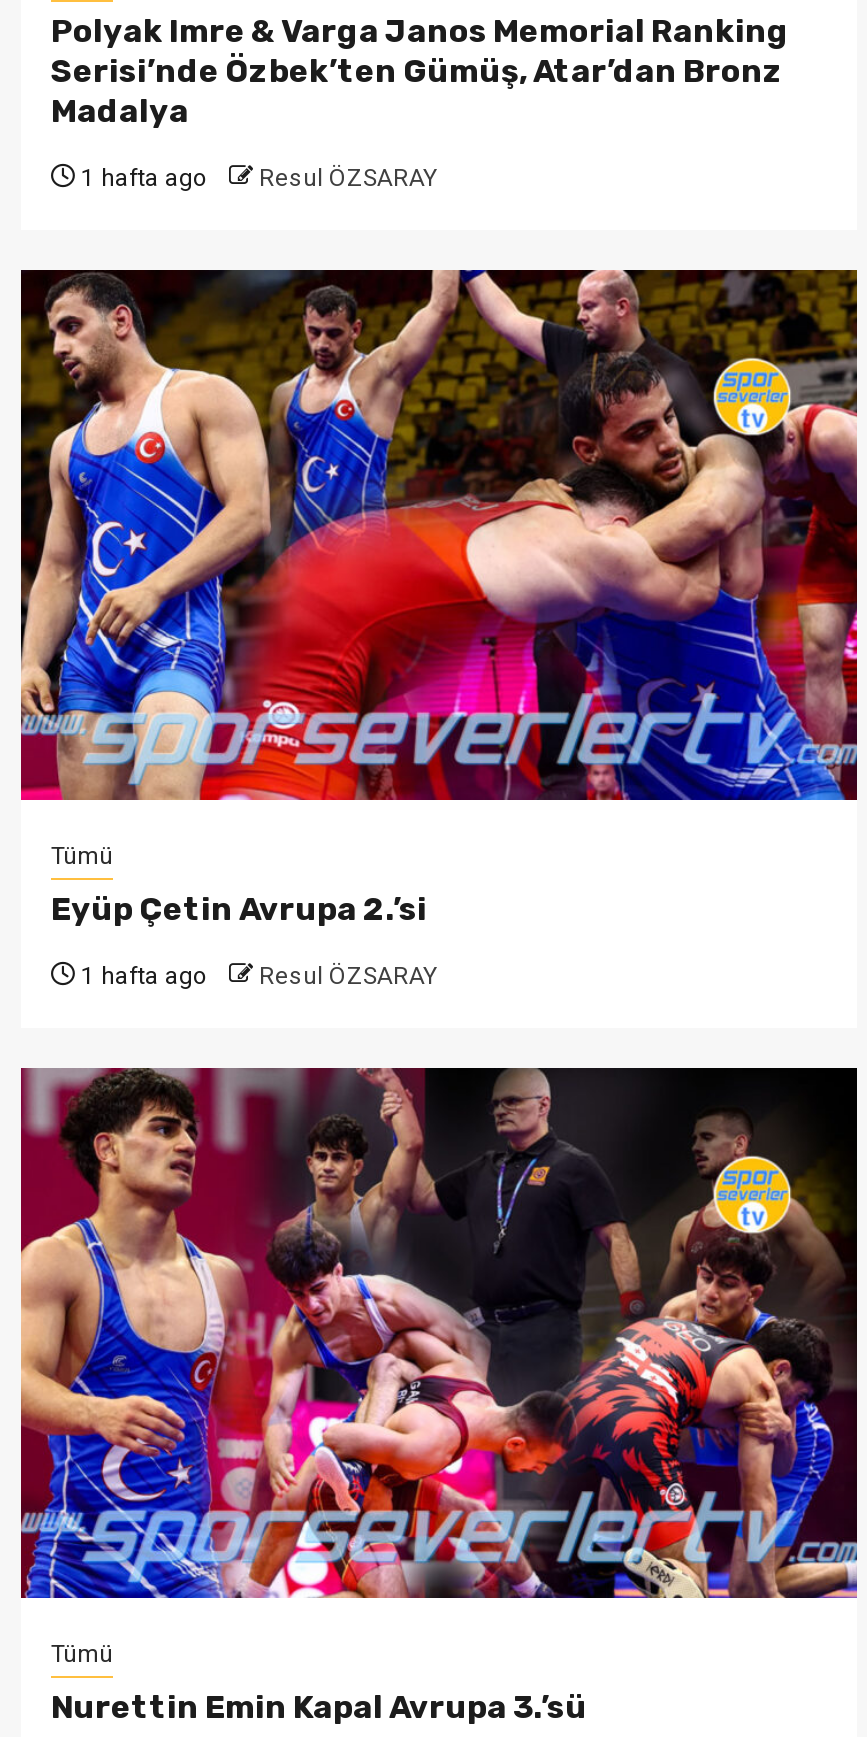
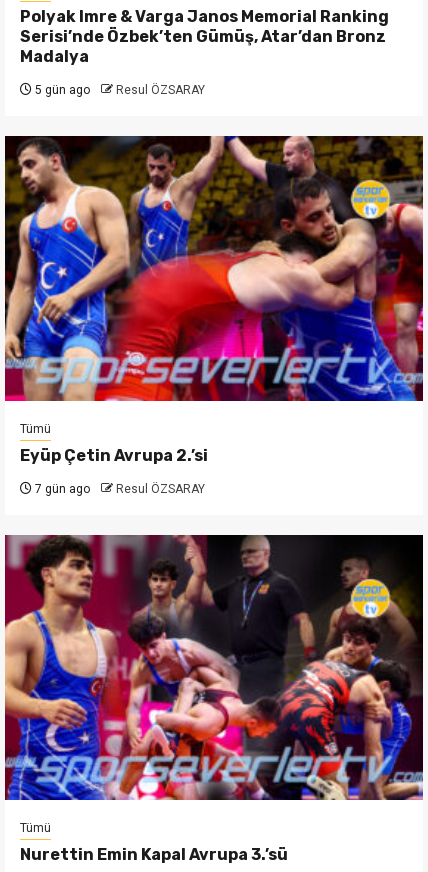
[75,165,437,193] 1 hafta ago Resul ÖZSARAY -> [32,83,205,97] 5 gün ago Resul ÖZSARAY
[75,963,437,991] 1 hafta ago Resul ÖZSARAY -> [32,482,205,496] 7 gün ago Resul ÖZSARAY

